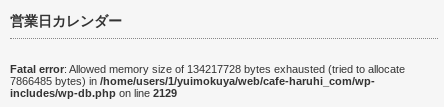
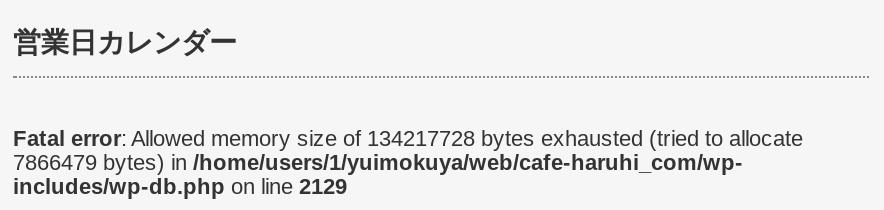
[10,75,375,87] 7866485 bytes) in /home/users/1/yuimokuya/web/cafe-haruhi_com/wp- -> [13,150,743,174] 7866479 bytes) in /home/users/1/yuimokuya/web/cafe-haruhi_com/wp-

